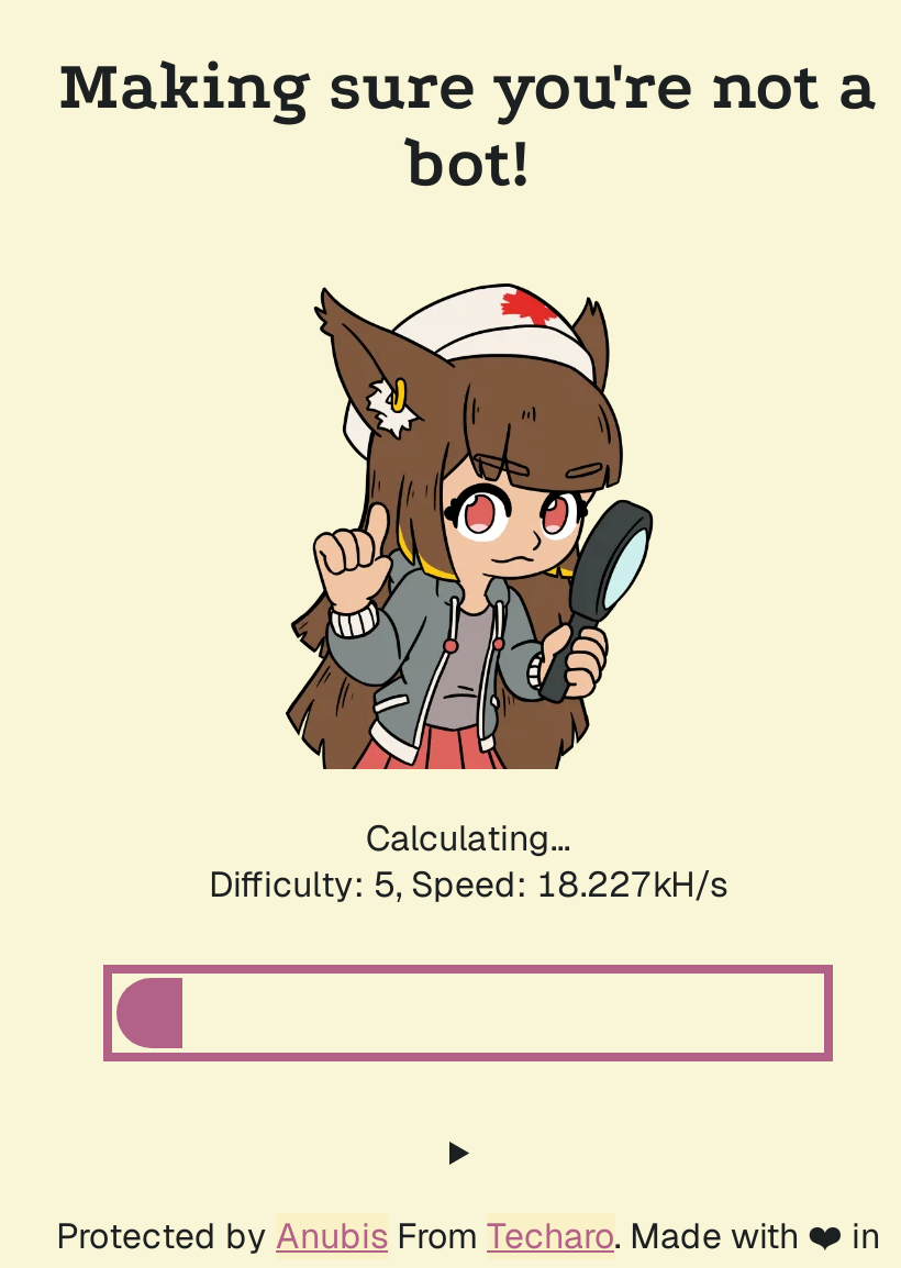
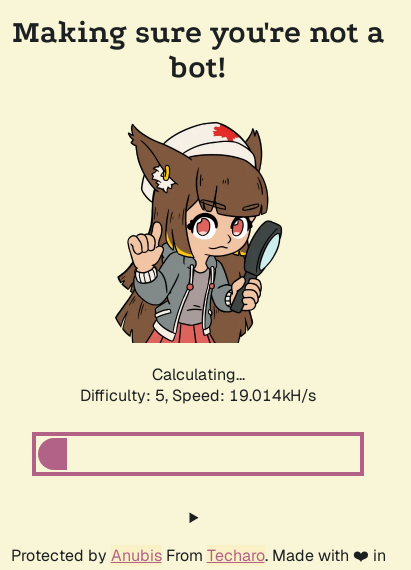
[209,861,727,908] Difficulty: 5, Speed: 18.227kH/s -> [80,385,316,406] Difficulty: 5, Speed: 19.014kH/s

